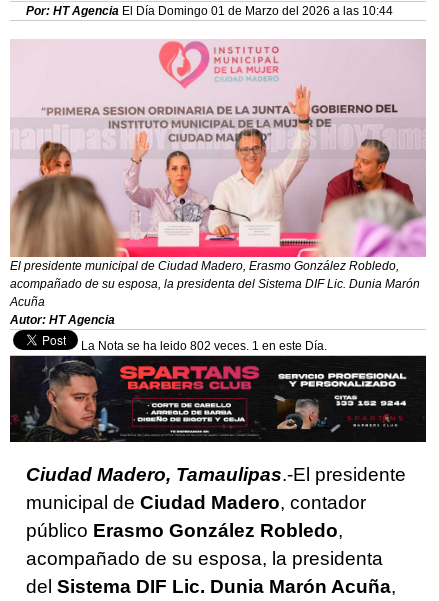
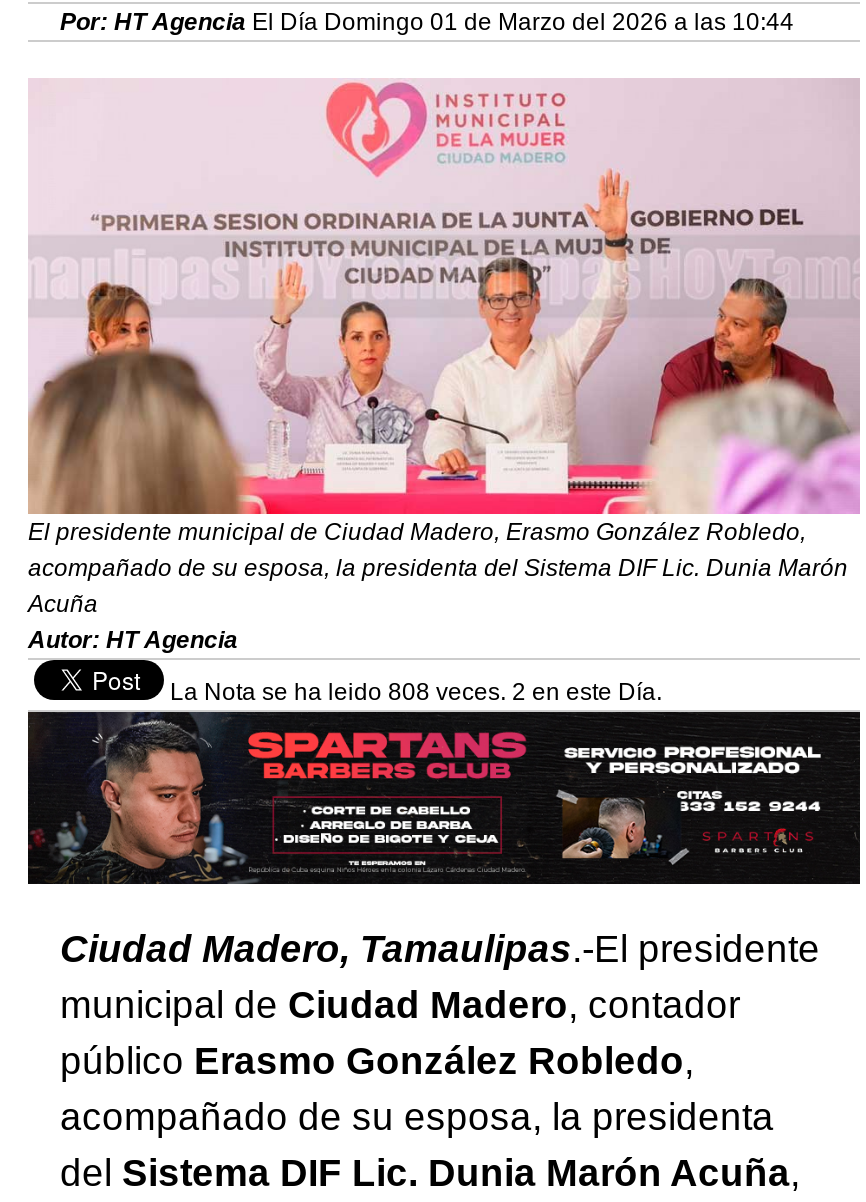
[78,339,327,353] La Nota se ha leido 802 veces. 1 en este Día. -> [164,677,662,705] La Nota se ha leido 808 veces. 2 en este Día.

